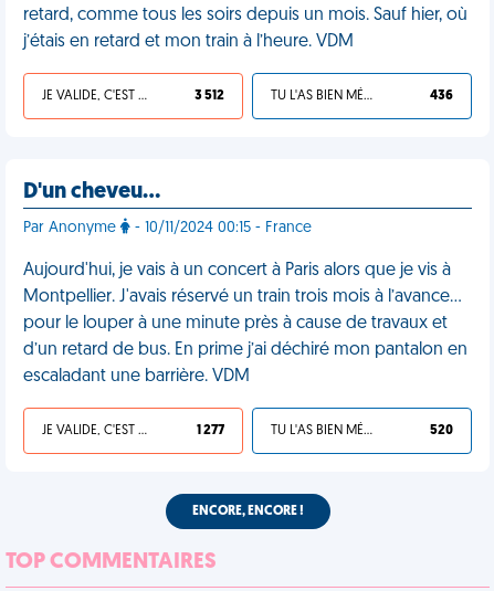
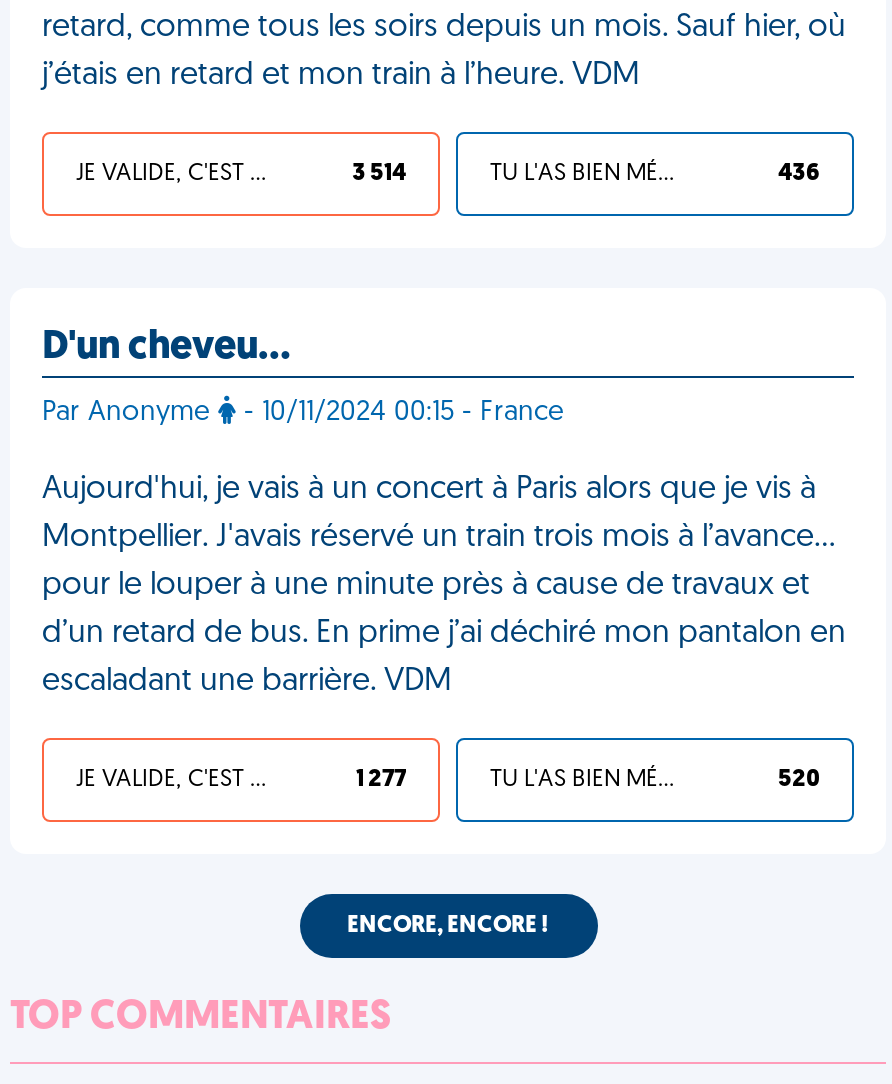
[195,89,224,103] 3 512 -> [352,162,406,186] 3 514

